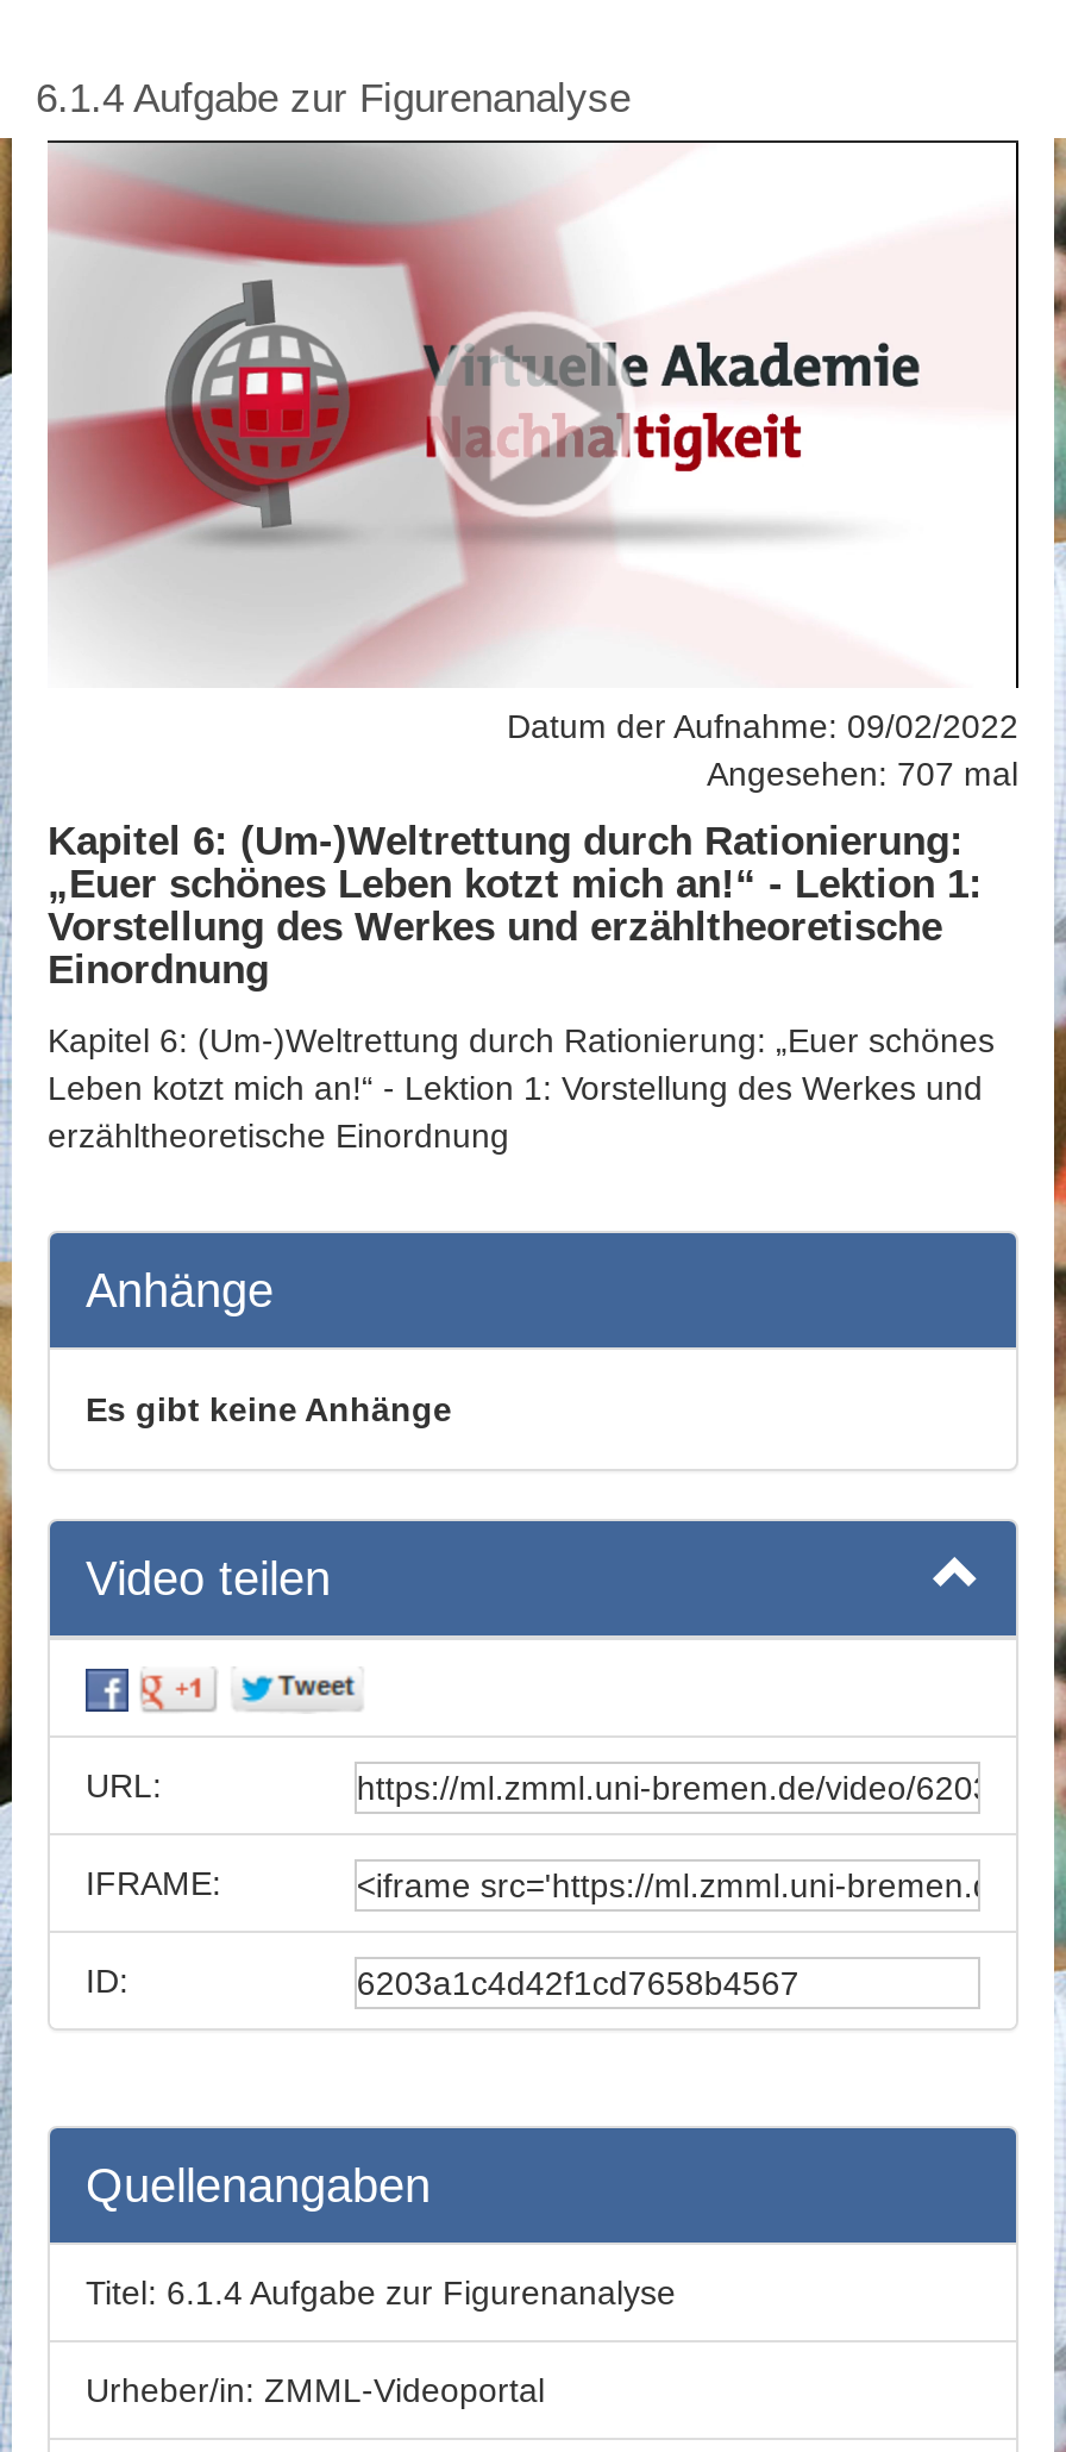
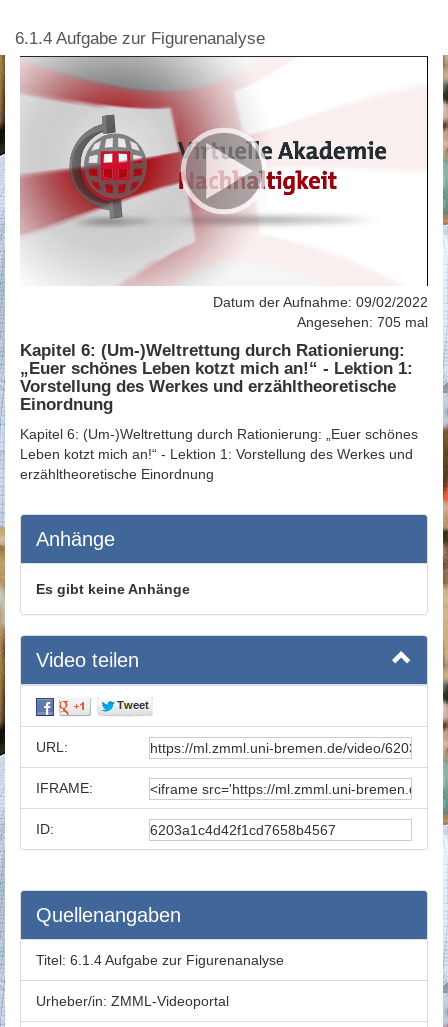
[707,754,1018,792] Angesehen: 707 mal -> [297,314,428,330] Angesehen: 705 mal

